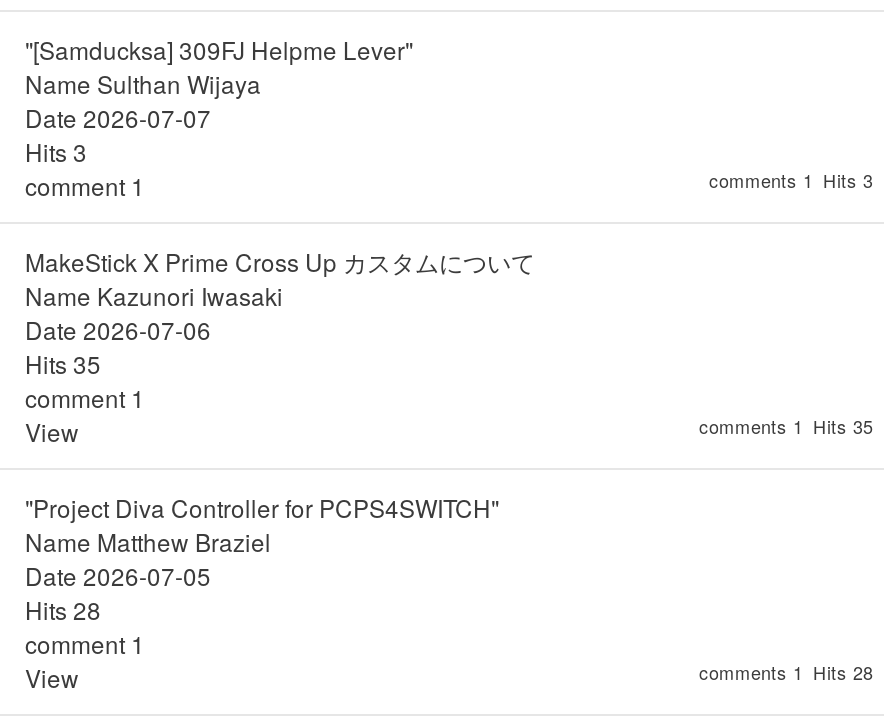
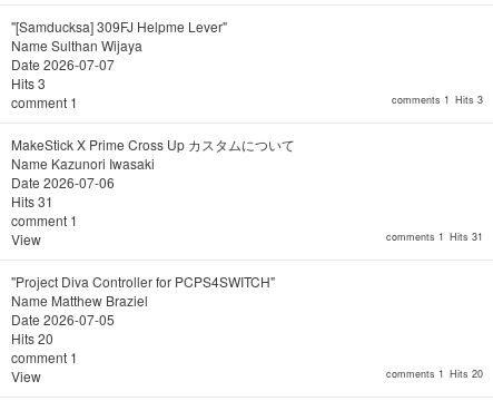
[25,345,101,379] Hits 35 -> [11,191,53,210] Hits 31
[699,413,873,439] comments 1 Hits 35 -> [386,229,483,243] comments 1 Hits 31
[25,591,101,625] Hits 28 -> [11,328,53,347] Hits 20
[699,659,873,685] comments 1 Hits 28 -> [386,366,483,380] comments 1 Hits 20

